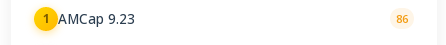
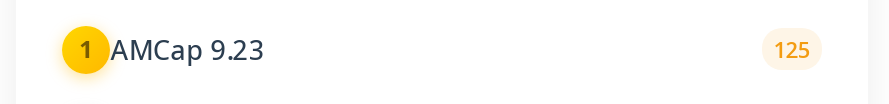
[396,11,408,26] 86 -> [774,34,810,64] 125

